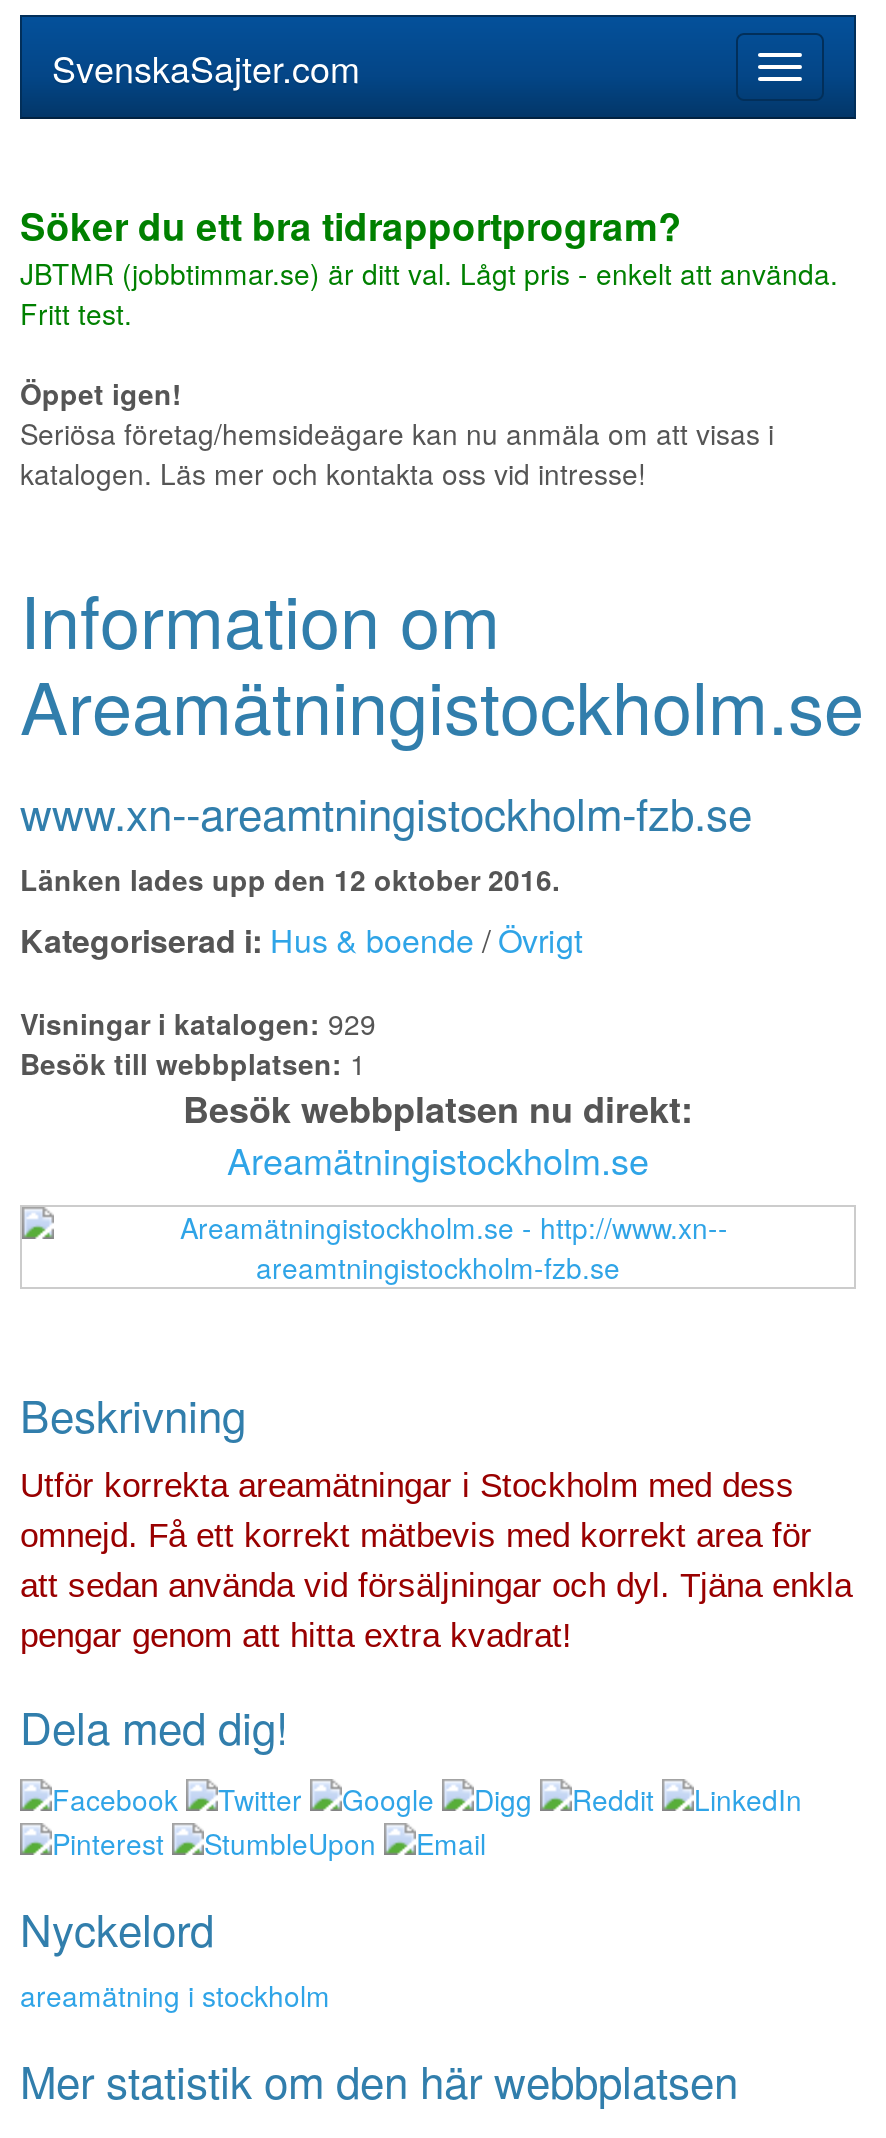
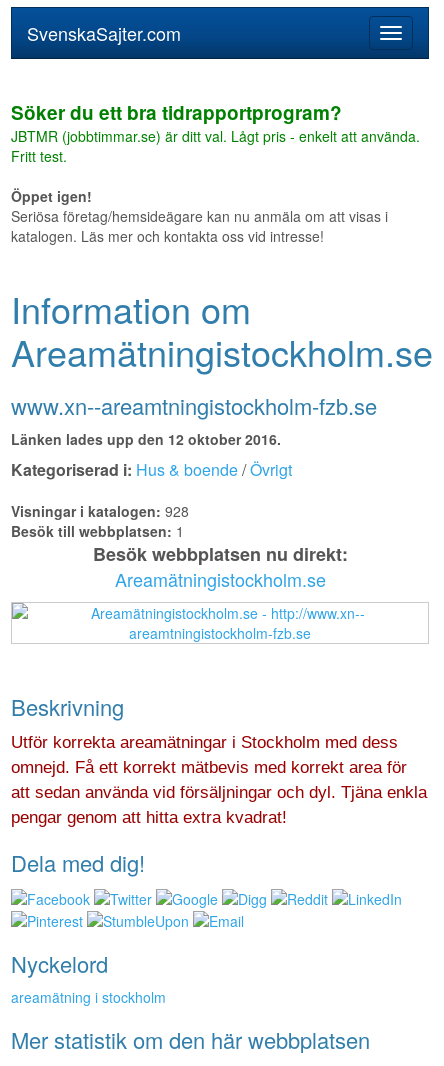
[20,1004,376,1044] Visningar i katalogen: 929 -> [11,501,189,521] Visningar i katalogen: 928

